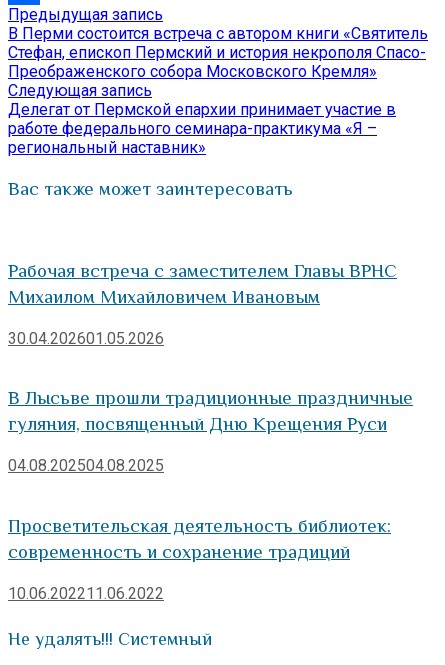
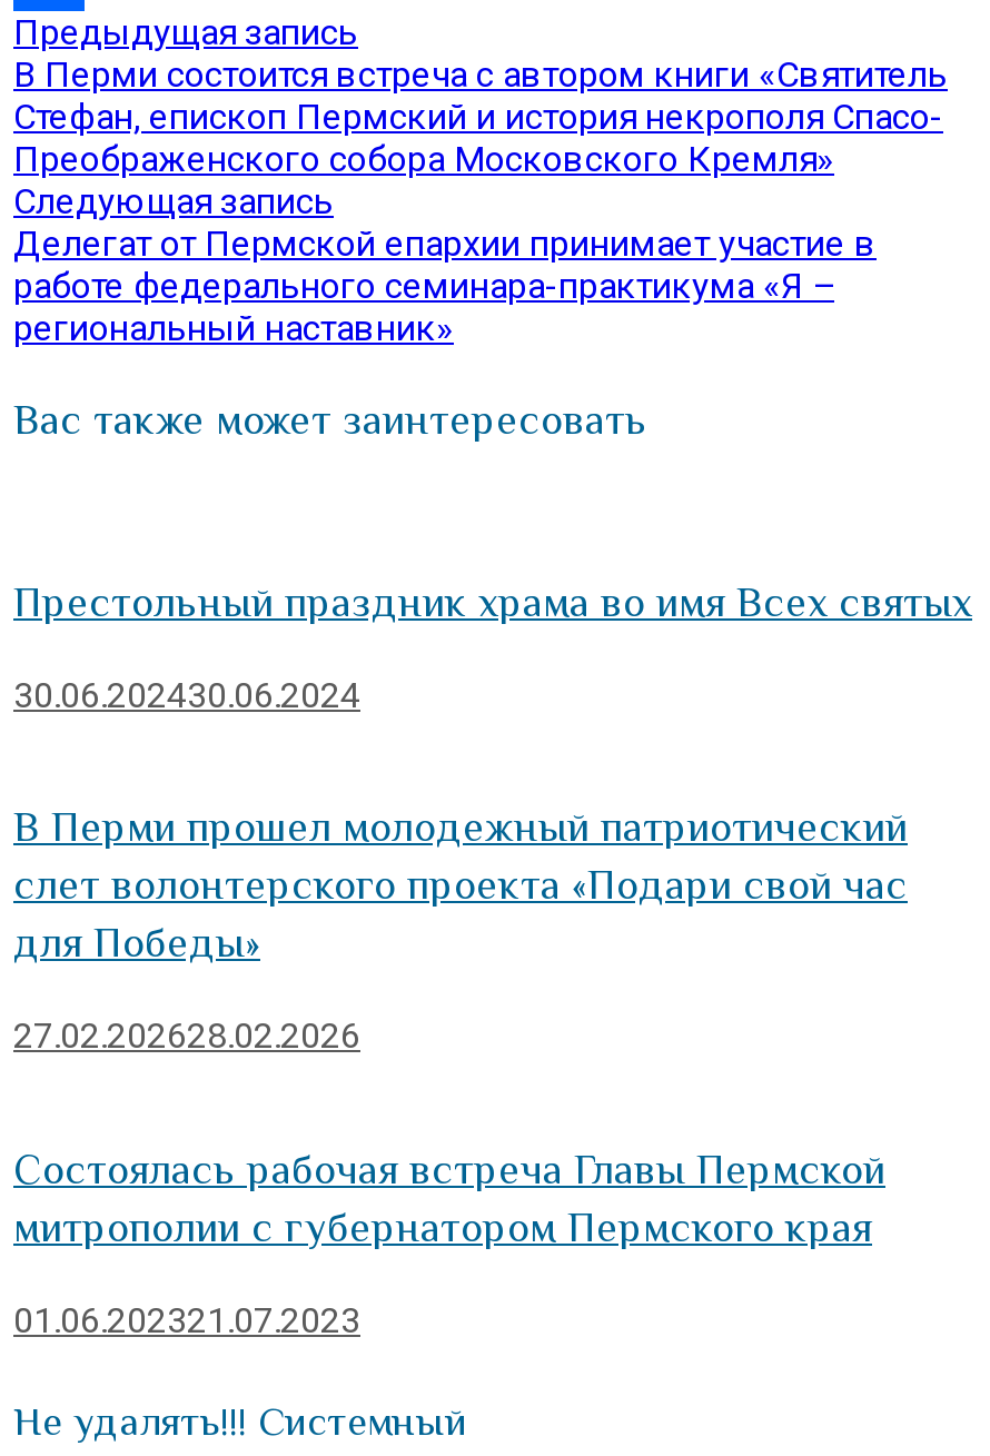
[8,260,397,307] Рабочая встреча с заместителем Главы ВРНС | Михаилом Михайловичем Ивановым -> [13,578,972,625] Престольный праздник храма во имя Всех святых
[8,329,164,348] 30.04.202601.05.2026 -> [13,673,360,716] 30.06.202430.06.2024
[8,387,413,434] В Лысьве прошли традиционные праздничные | гуляния, посвященный Дню Крещения Руси -> [13,804,908,966] В Перми прошел молодежный патриотический | слет волонтерского проекта «Подари свой час | для Победы»
[8,456,164,475] 04.08.202504.08.2025 -> [13,1015,360,1057] 27.02.202628.02.2026
[8,515,391,562] Просветительская деятельность библиотек: | современность и сохранение традиций -> [13,1145,885,1250] Состоялась рабочая встреча Главы Пермской | митрополии с губернатором Пермского края
[8,584,164,603] 10.06.202211.06.2022 -> [13,1298,360,1341] 01.06.202321.07.2023

